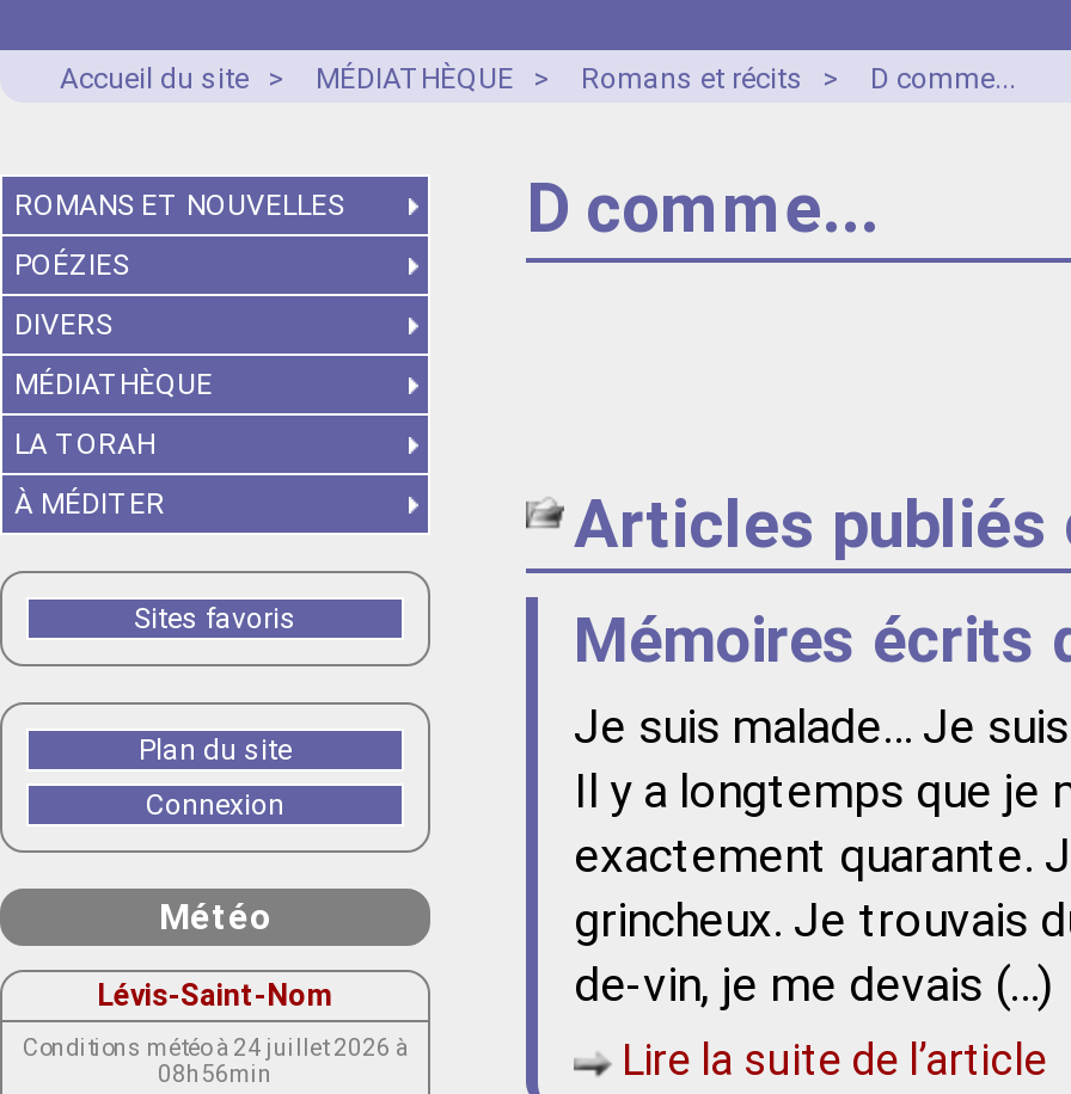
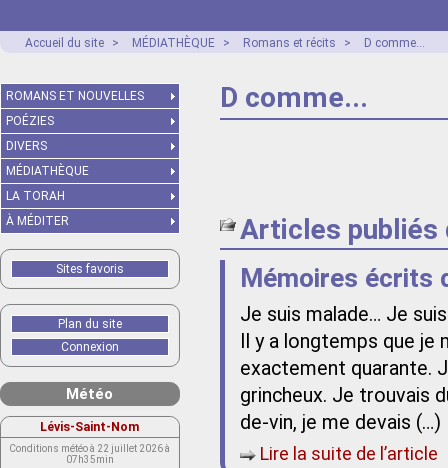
[23,1034,408,1087] Conditions météo à 24 juillet 2026 à | 08h56min -> [9,443,170,465] Conditions météo à 22 juillet 2026 à | 07h35min

